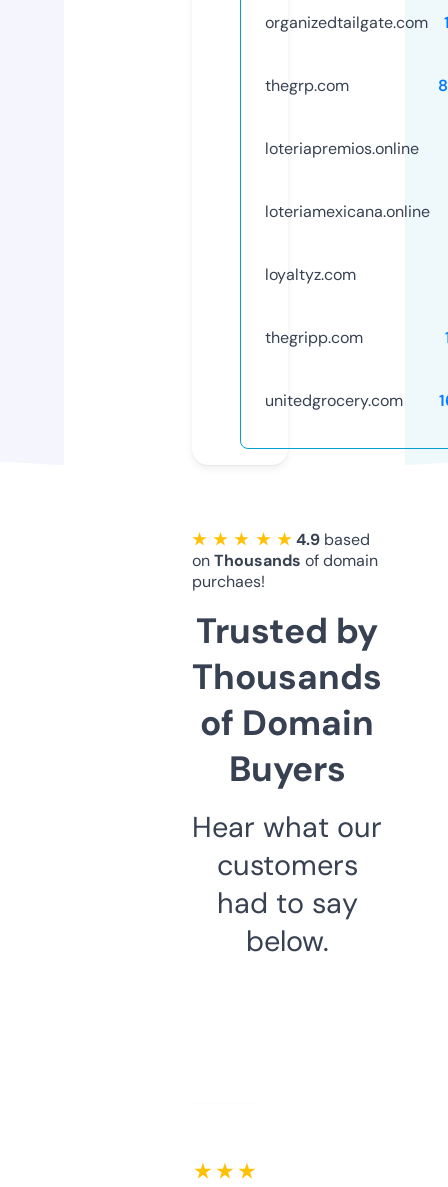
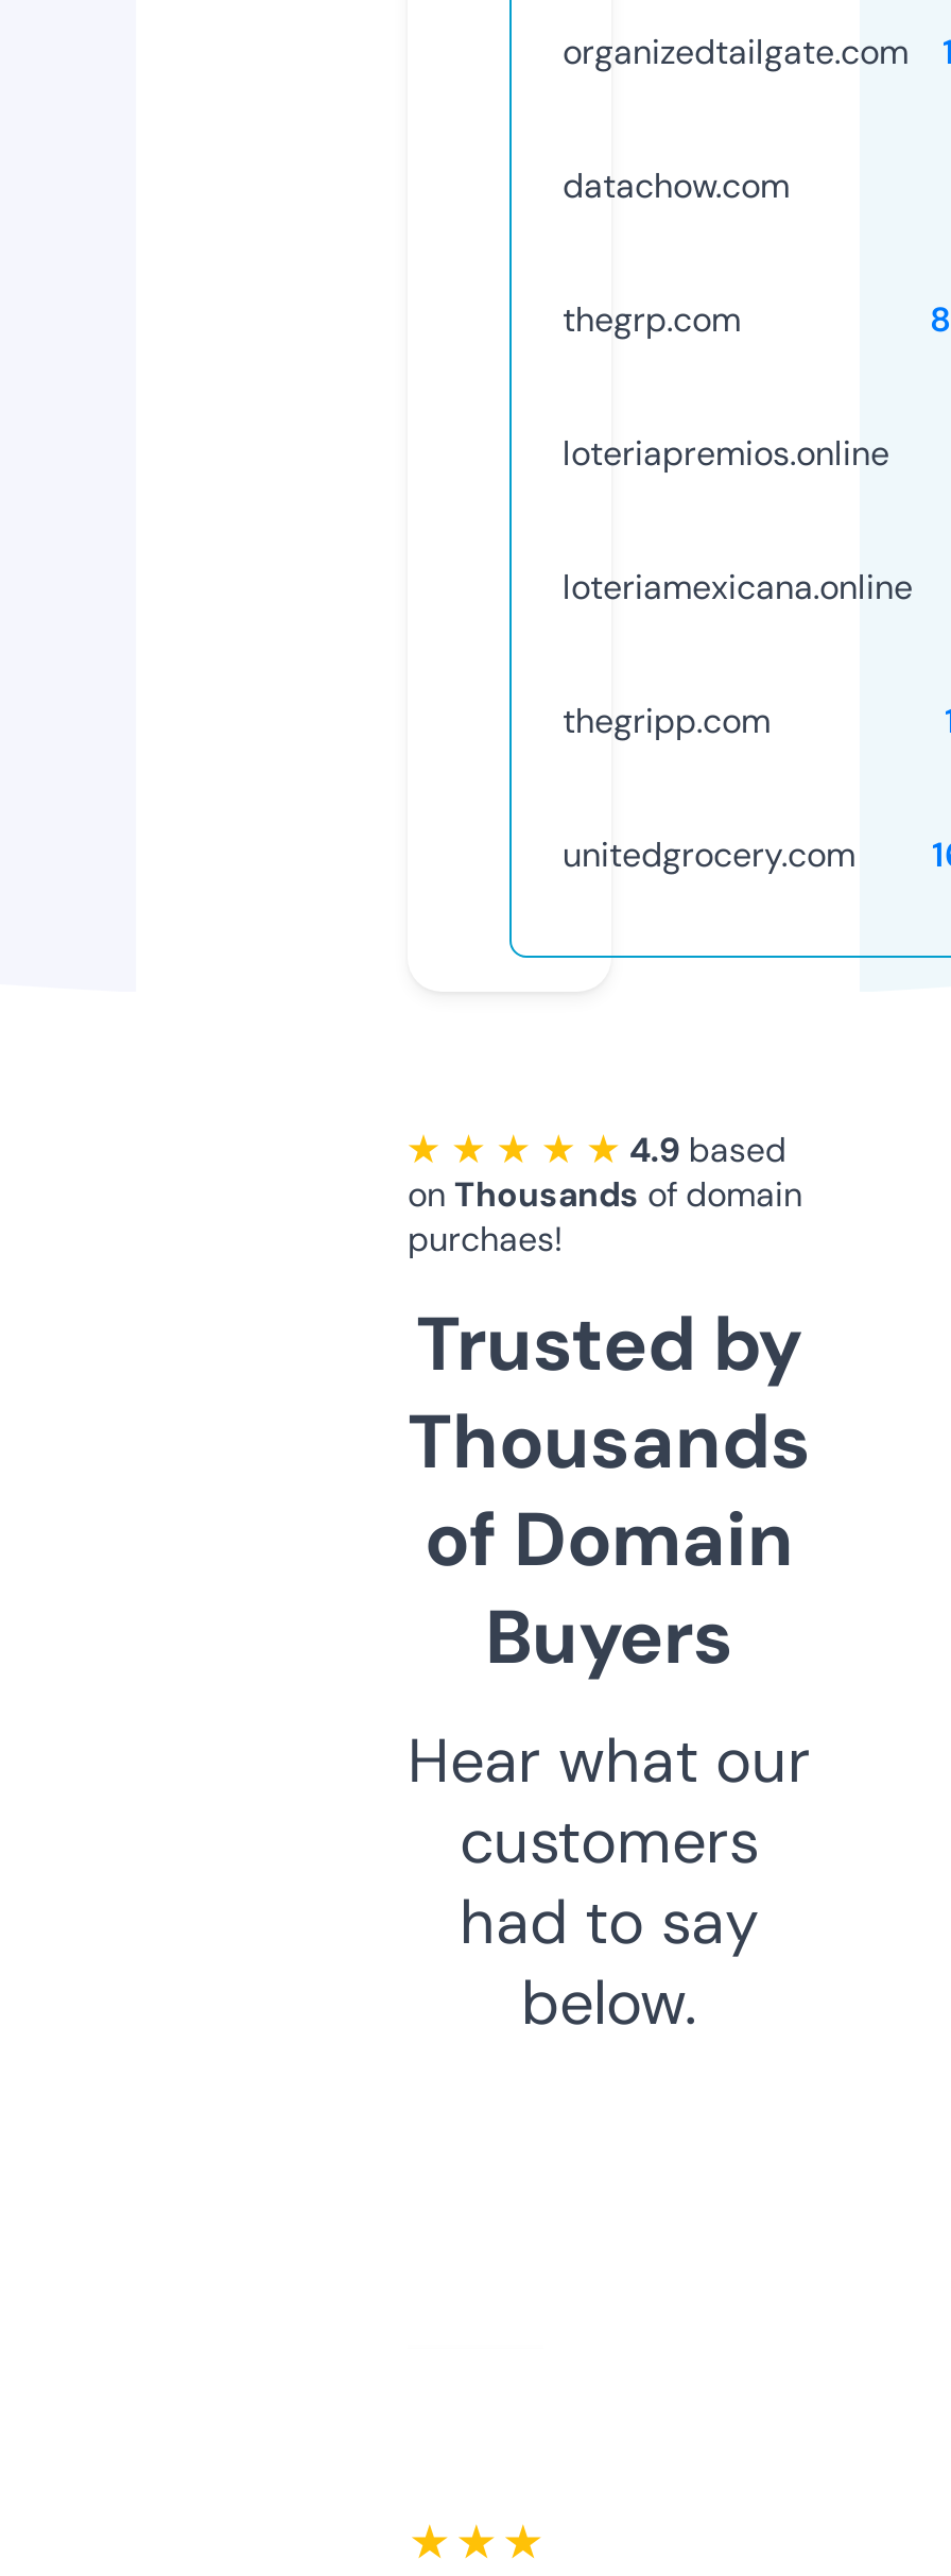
none -> [563,163,790,208] datachow.com
moved [265,75,430,222] -> [563,297,913,609]: thegrp.com | loteriapremios.online | loteriamexicana.online
[265,264,356,285] loyaltyz.com -> none

